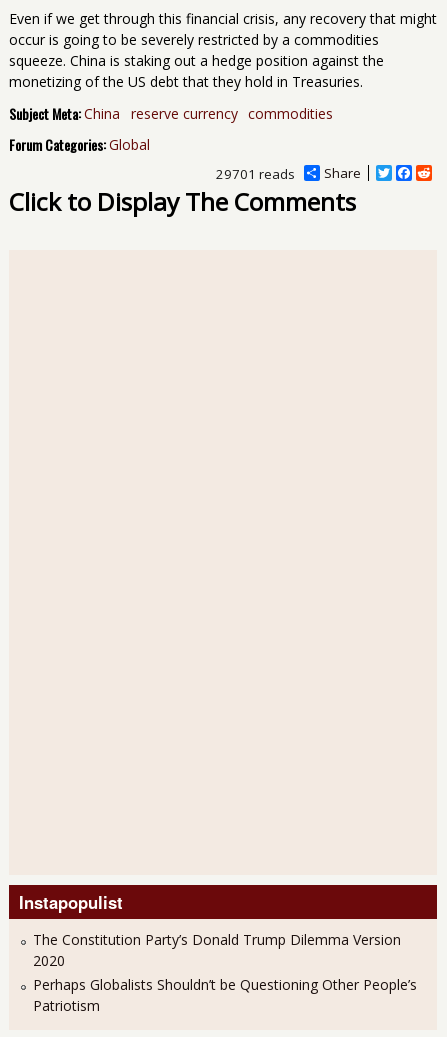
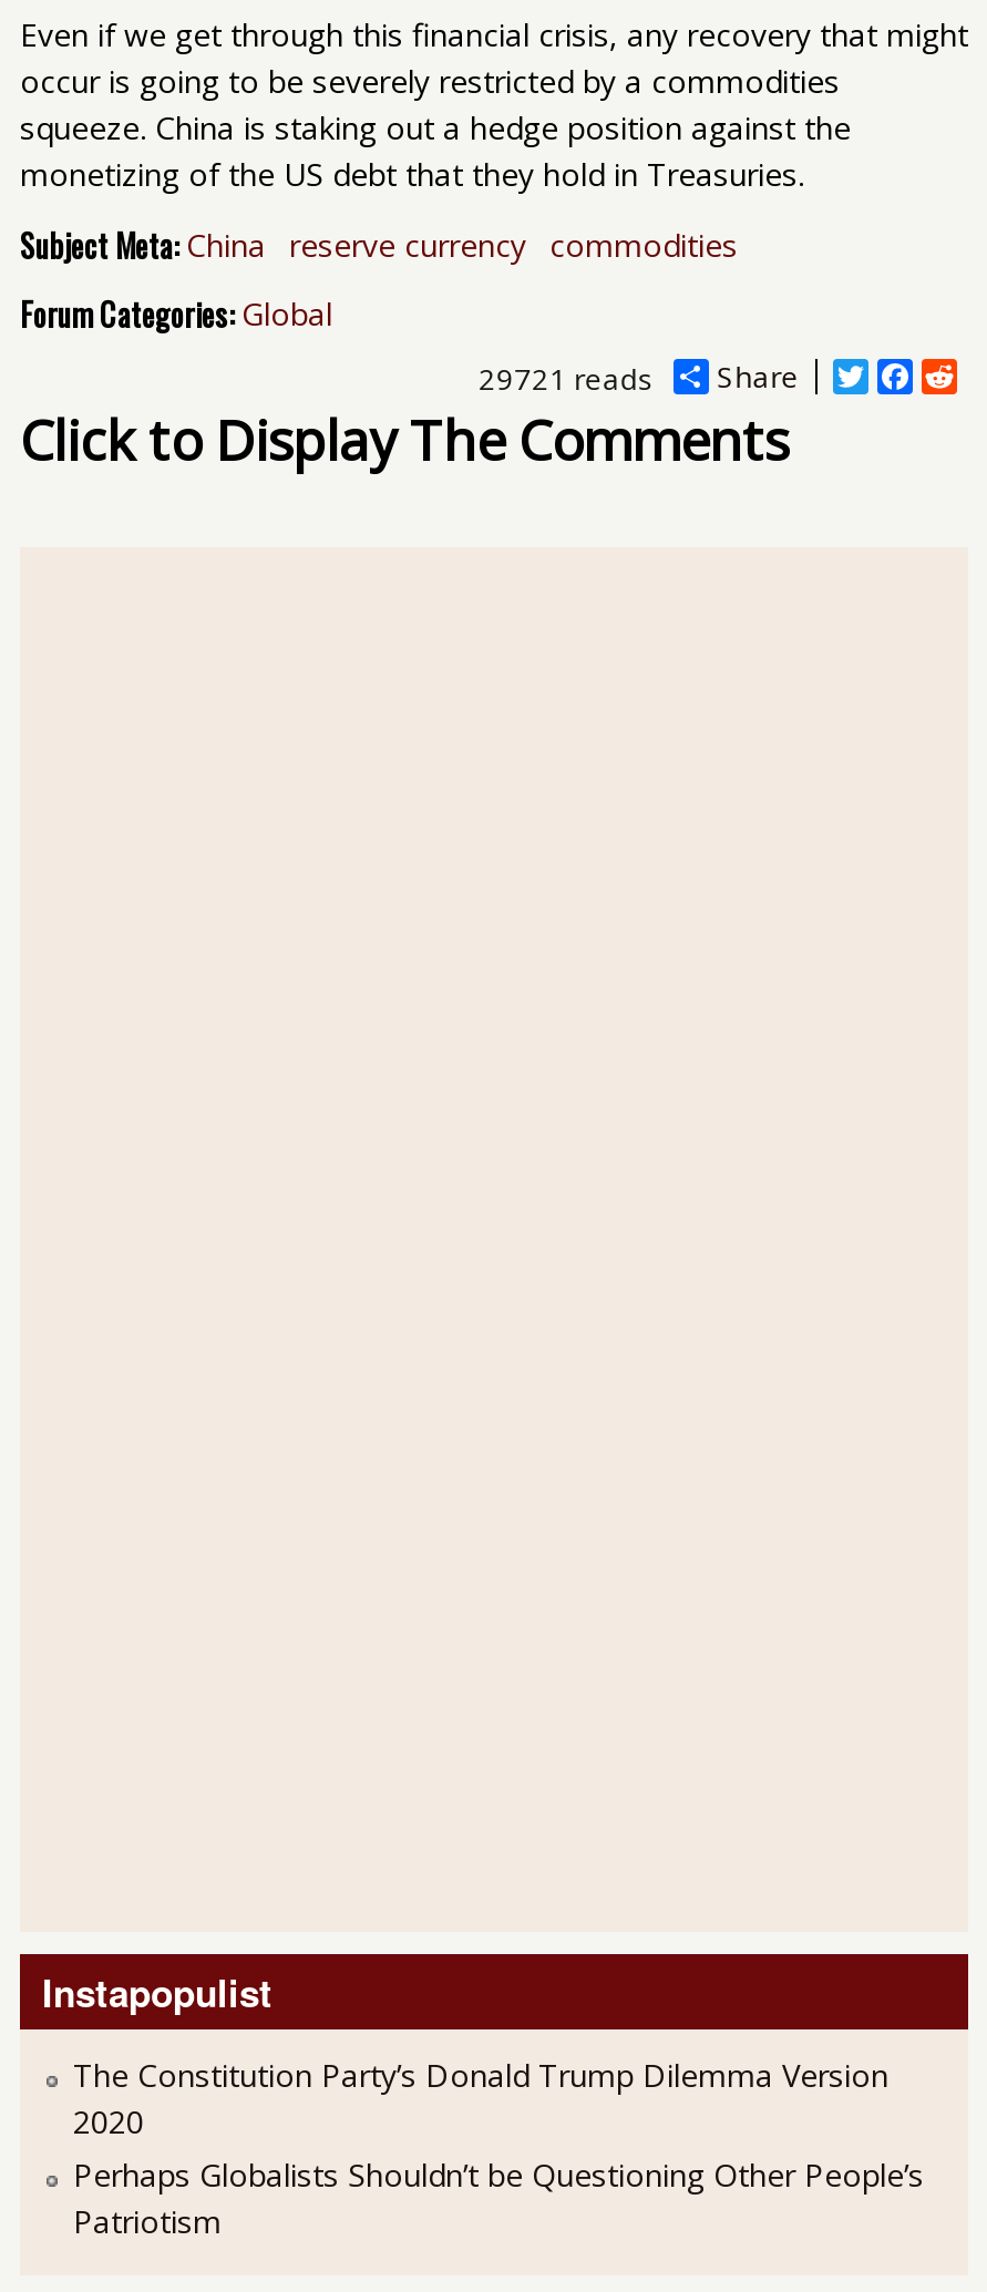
[216,165,295,183] 29701 reads -> [479,358,654,398] 29721 reads

